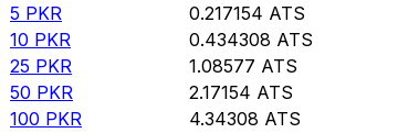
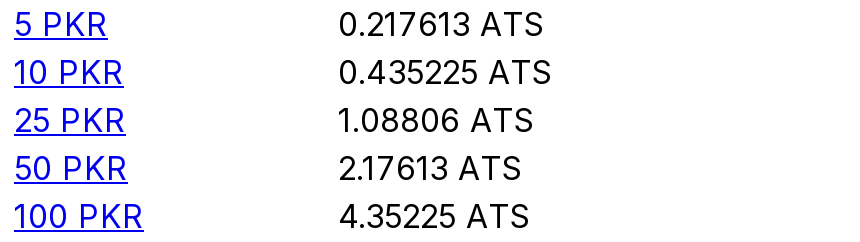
[189,3,305,25] 0.217154 ATS -> [338,5,546,45] 0.217613 ATS
[189,29,313,51] 0.434308 ATS -> [338,53,554,93] 0.435225 ATS
[189,56,297,77] 1.08577 ATS -> [338,101,536,141] 1.08806 ATS
[189,82,293,104] 2.17154 ATS -> [338,149,524,189] 2.17613 ATS
[189,108,301,130] 4.34308 ATS -> [338,197,532,237] 4.35225 ATS

